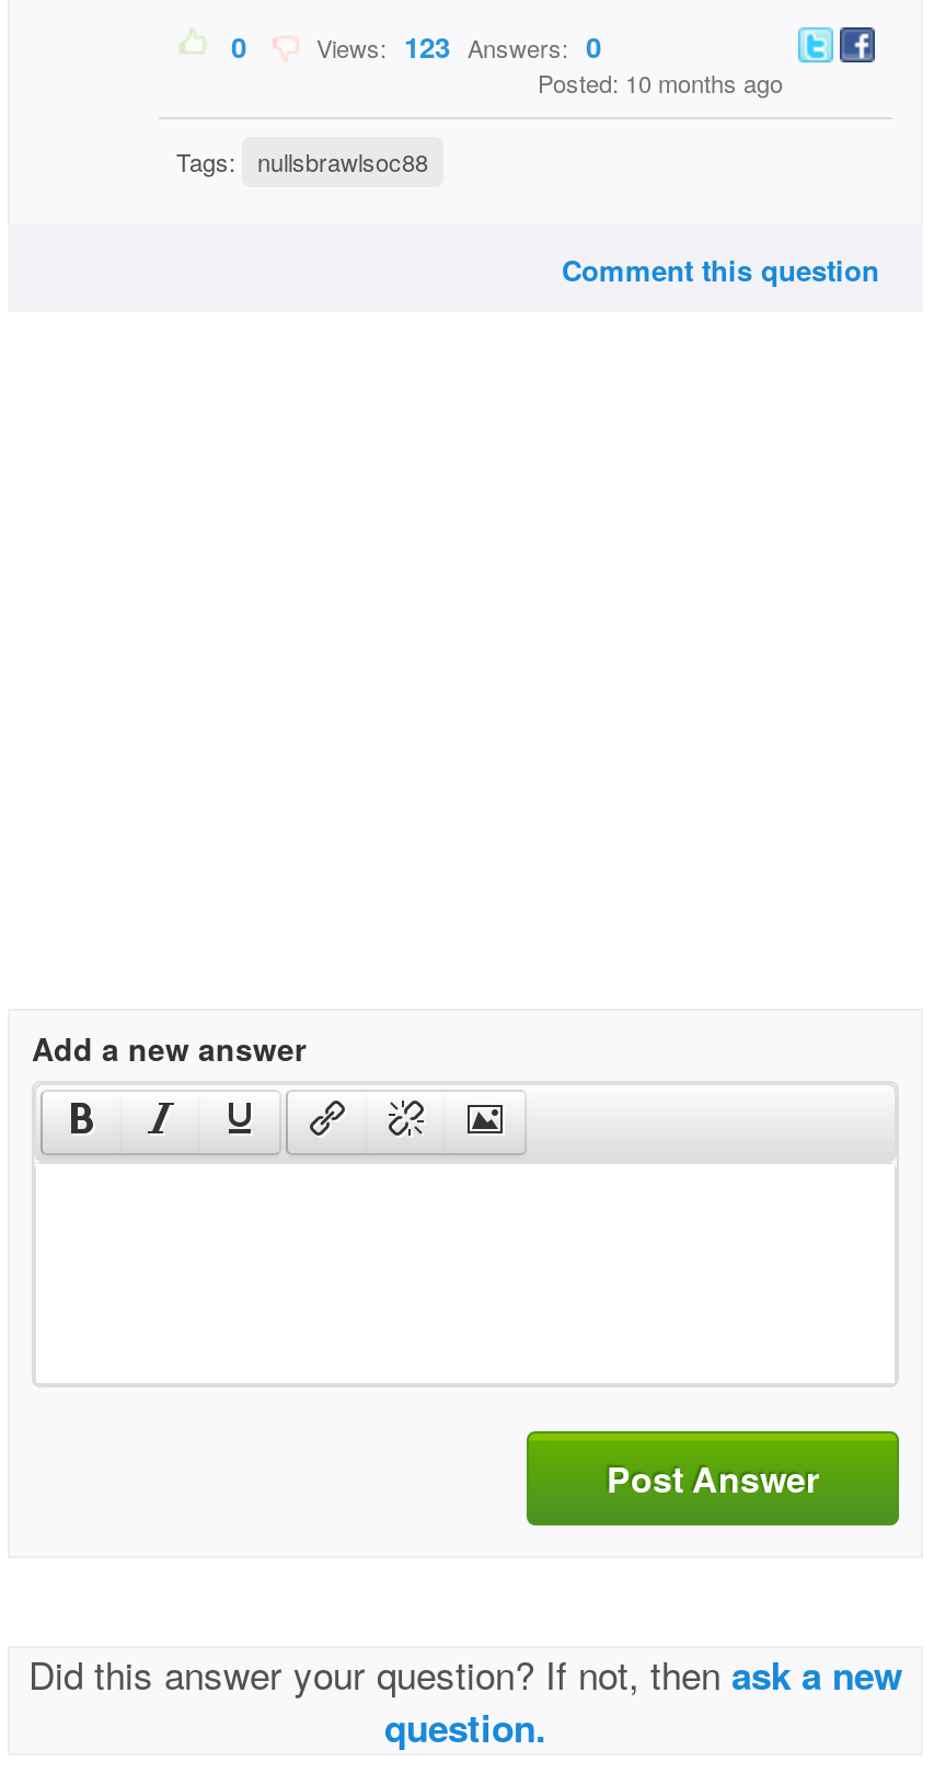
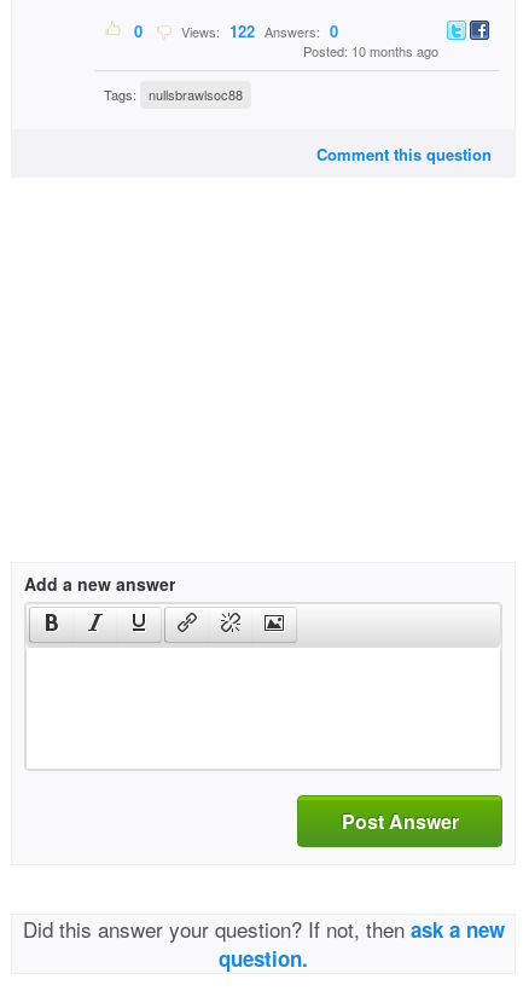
[303,25,601,67] Views: 123 Answers: 0 -> [174,19,338,42] Views: 122 Answers: 0

